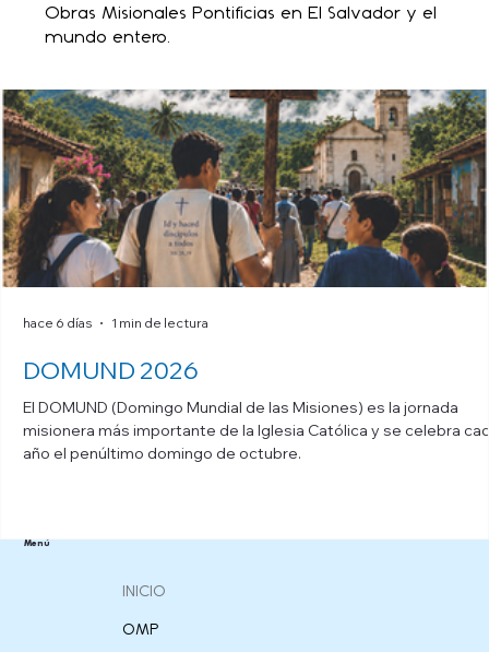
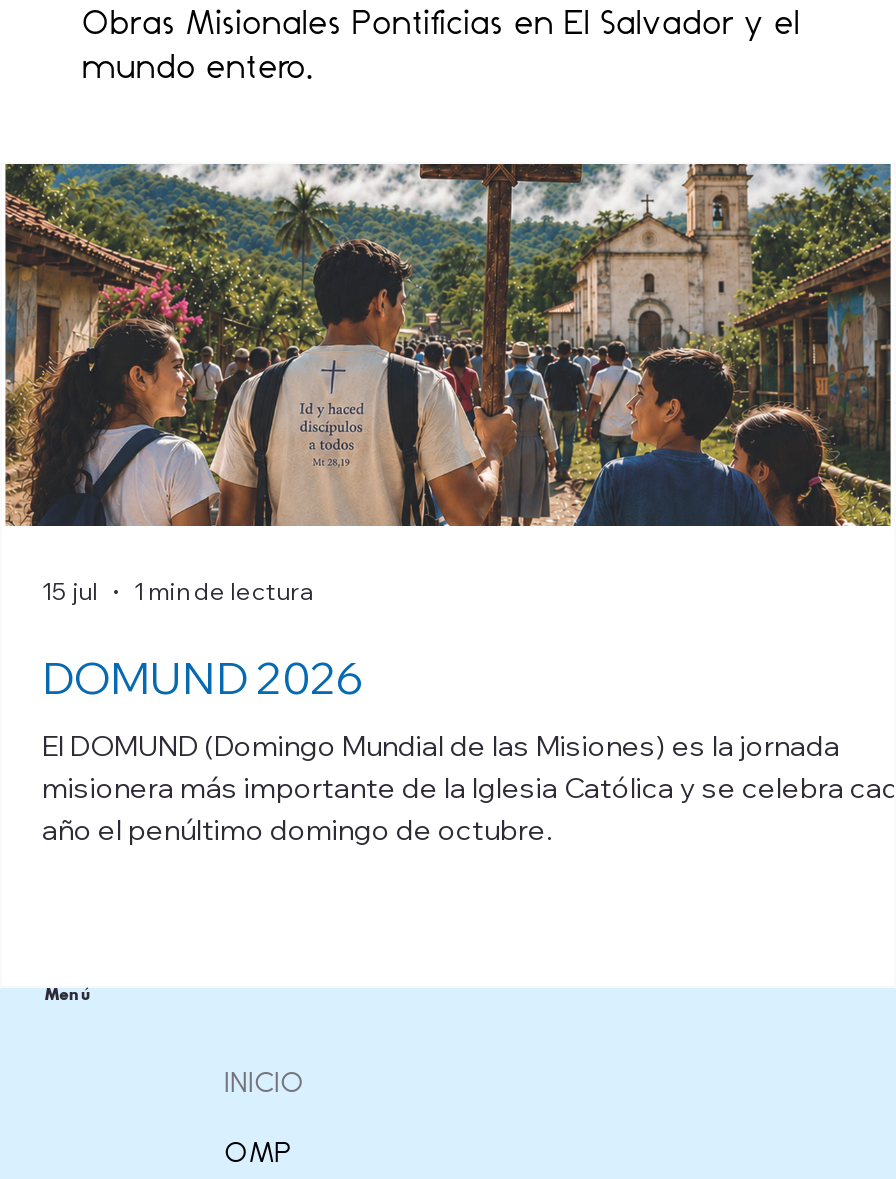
[23,315,208,331] hace 6 días 1 min de lectura -> [42,576,312,606] 15 jul 1 min de lectura

